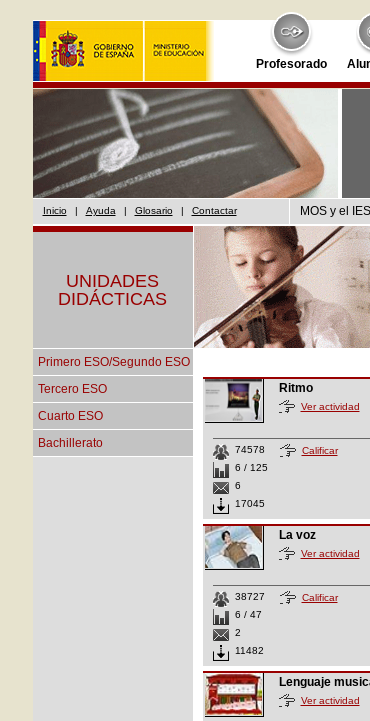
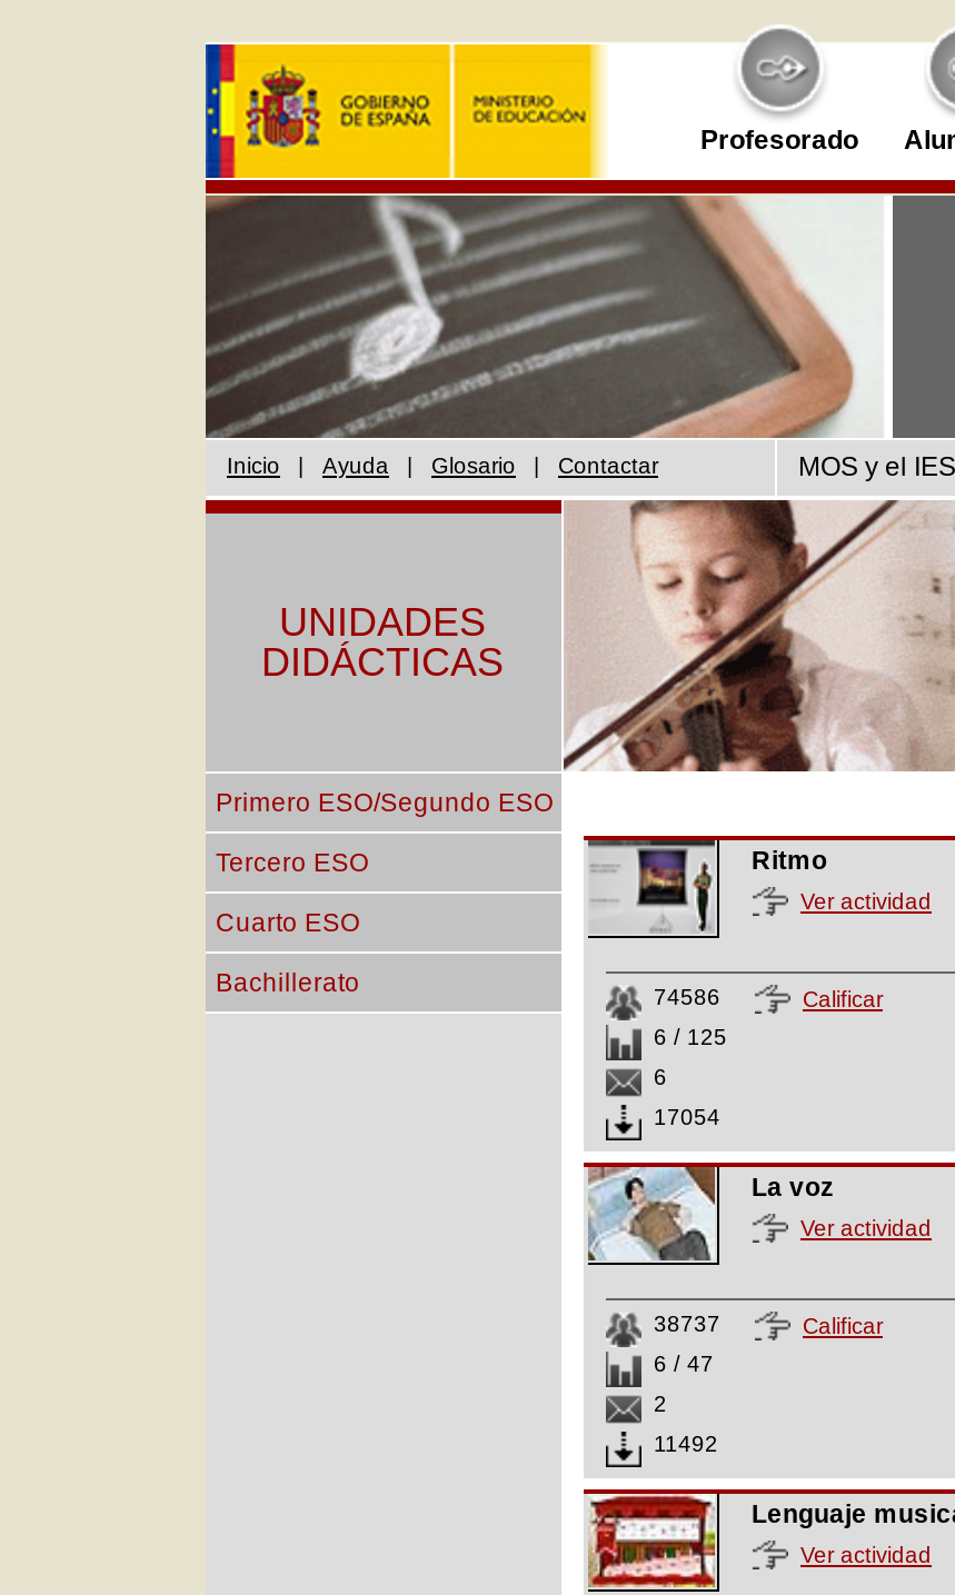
[234,444,264,455] 74578 -> [654,985,720,1009] 74586
[234,498,264,509] 17045 -> [654,1105,720,1129] 17054
[234,591,264,602] 38727 -> [654,1312,720,1336] 38737
[234,645,263,656] 11482 -> [654,1432,718,1456] 11492

